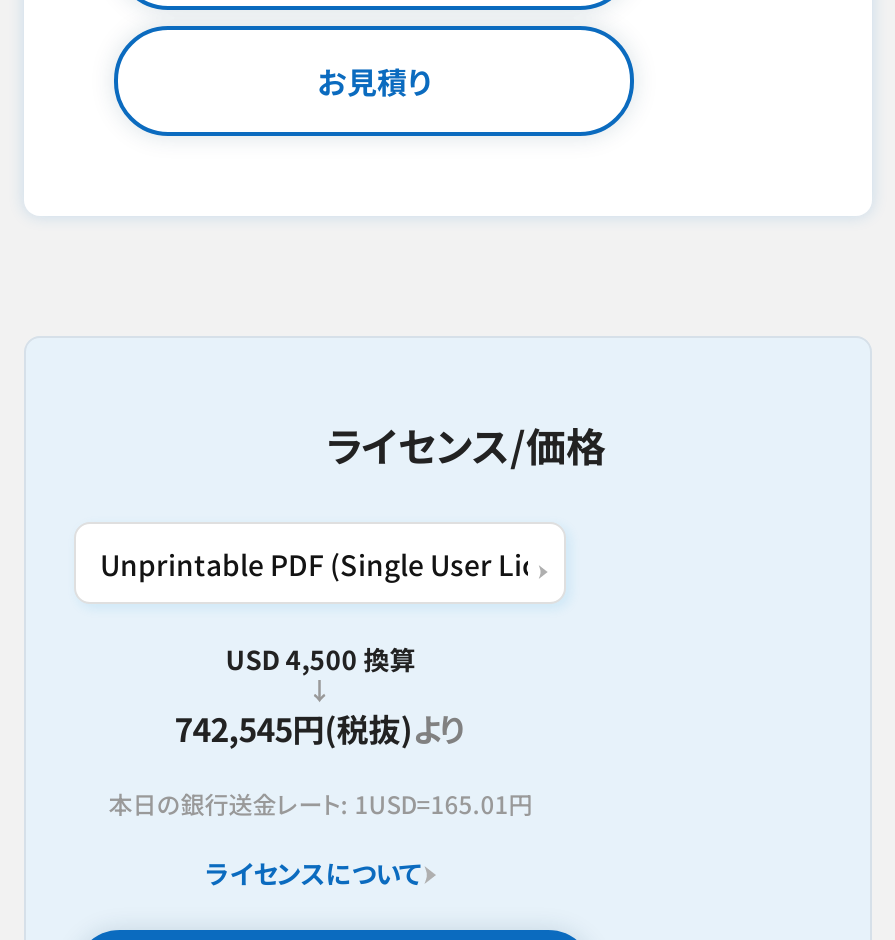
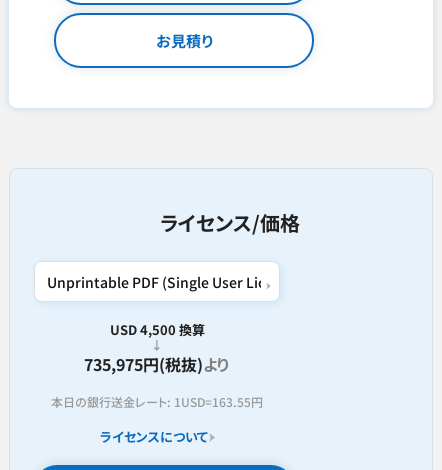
[174,704,466,752] 742,545円(税抜)より -> [84,352,230,376] 735,975円(税抜)より
[108,786,532,820] 本日の銀行送金レート: 1USD=165.01円 -> [51,393,263,410] 本日の銀行送金レート: 1USD=163.55円

